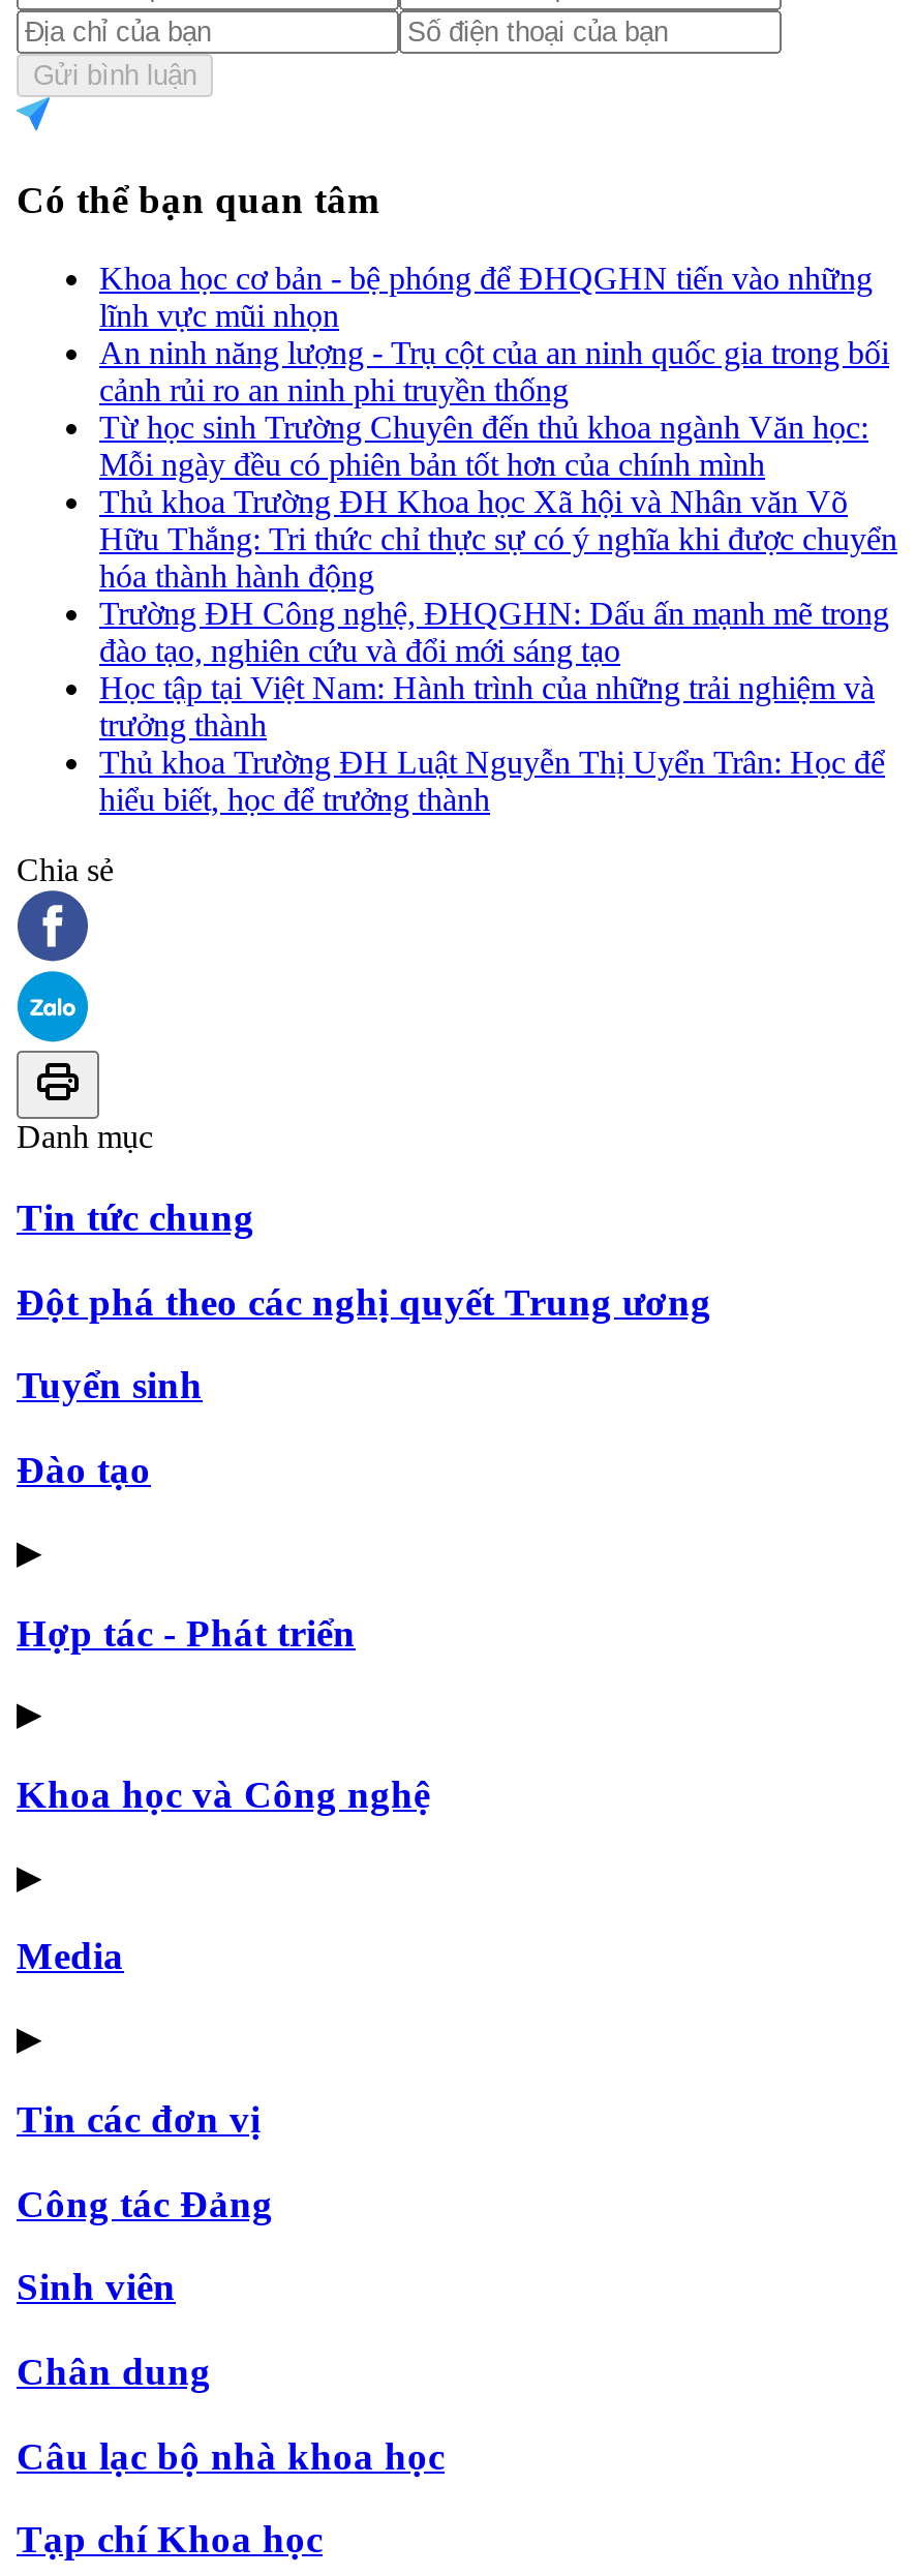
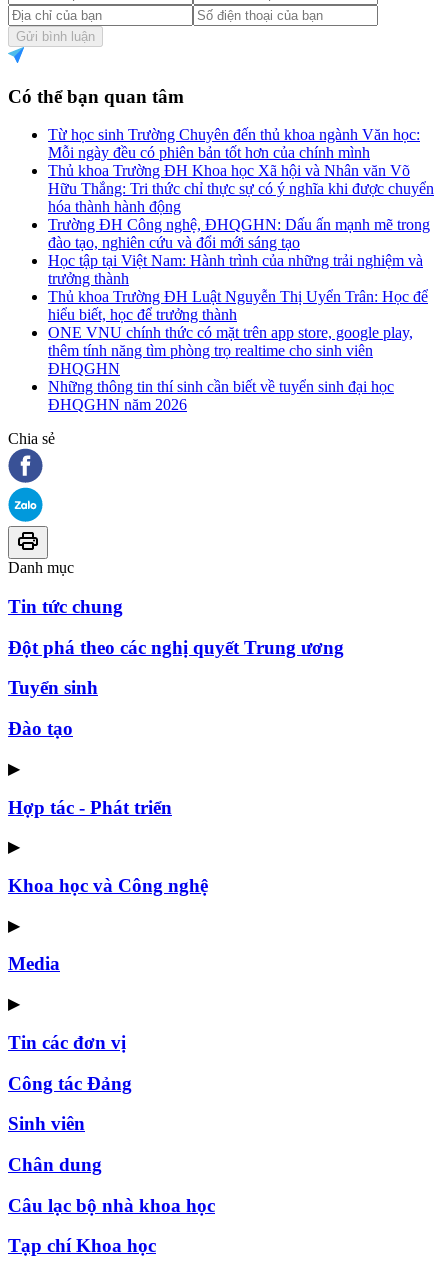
[99,261,889,408] Khoa học cơ bản - bệ phóng để ĐHQGHN tiến vào những | lĩnh vực mũi nhọn | An ninh năng lượng - Trụ cột của an ninh quốc gia trong bối | cảnh rủi ro an ninh phi truyền thống -> none
moved [99,410,897,817] -> [48,126,434,323]: Từ học sinh Trường Chuyên đến thủ khoa ngành Văn học: | Mỗi ngày đều có phiên bản tốt hơn của chính mình | Thủ khoa Trường ĐH Khoa học Xã hội và Nhân văn Võ | ... | Thủ khoa Trường ĐH Luật Nguyễn Thị Uyển Trân: Học để | hiểu biết, học để trưởng thành
none -> [48,324,413,413] ONE VNU chính thức có mặt trên app store, google play, | thêm tính năng tìm phòng trọ realtime cho sinh viên | ĐHQGHN | Những thông tin thí sinh cần biết về tuyển sinh đại học | ĐHQGHN năm 2026

